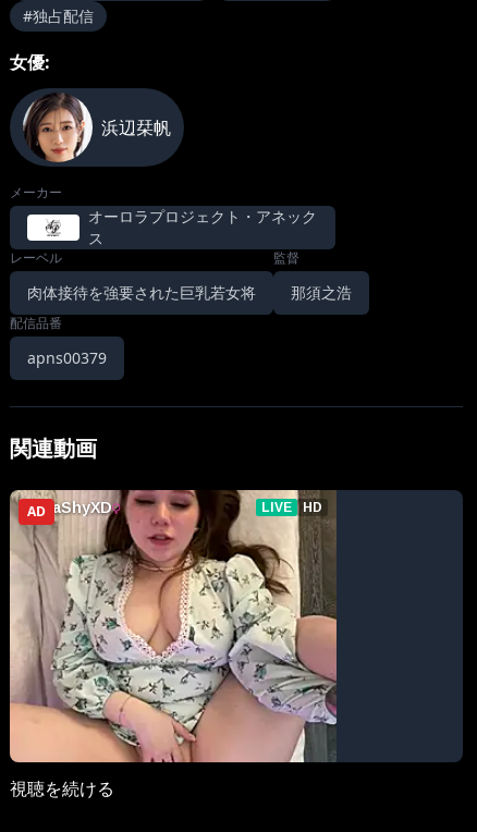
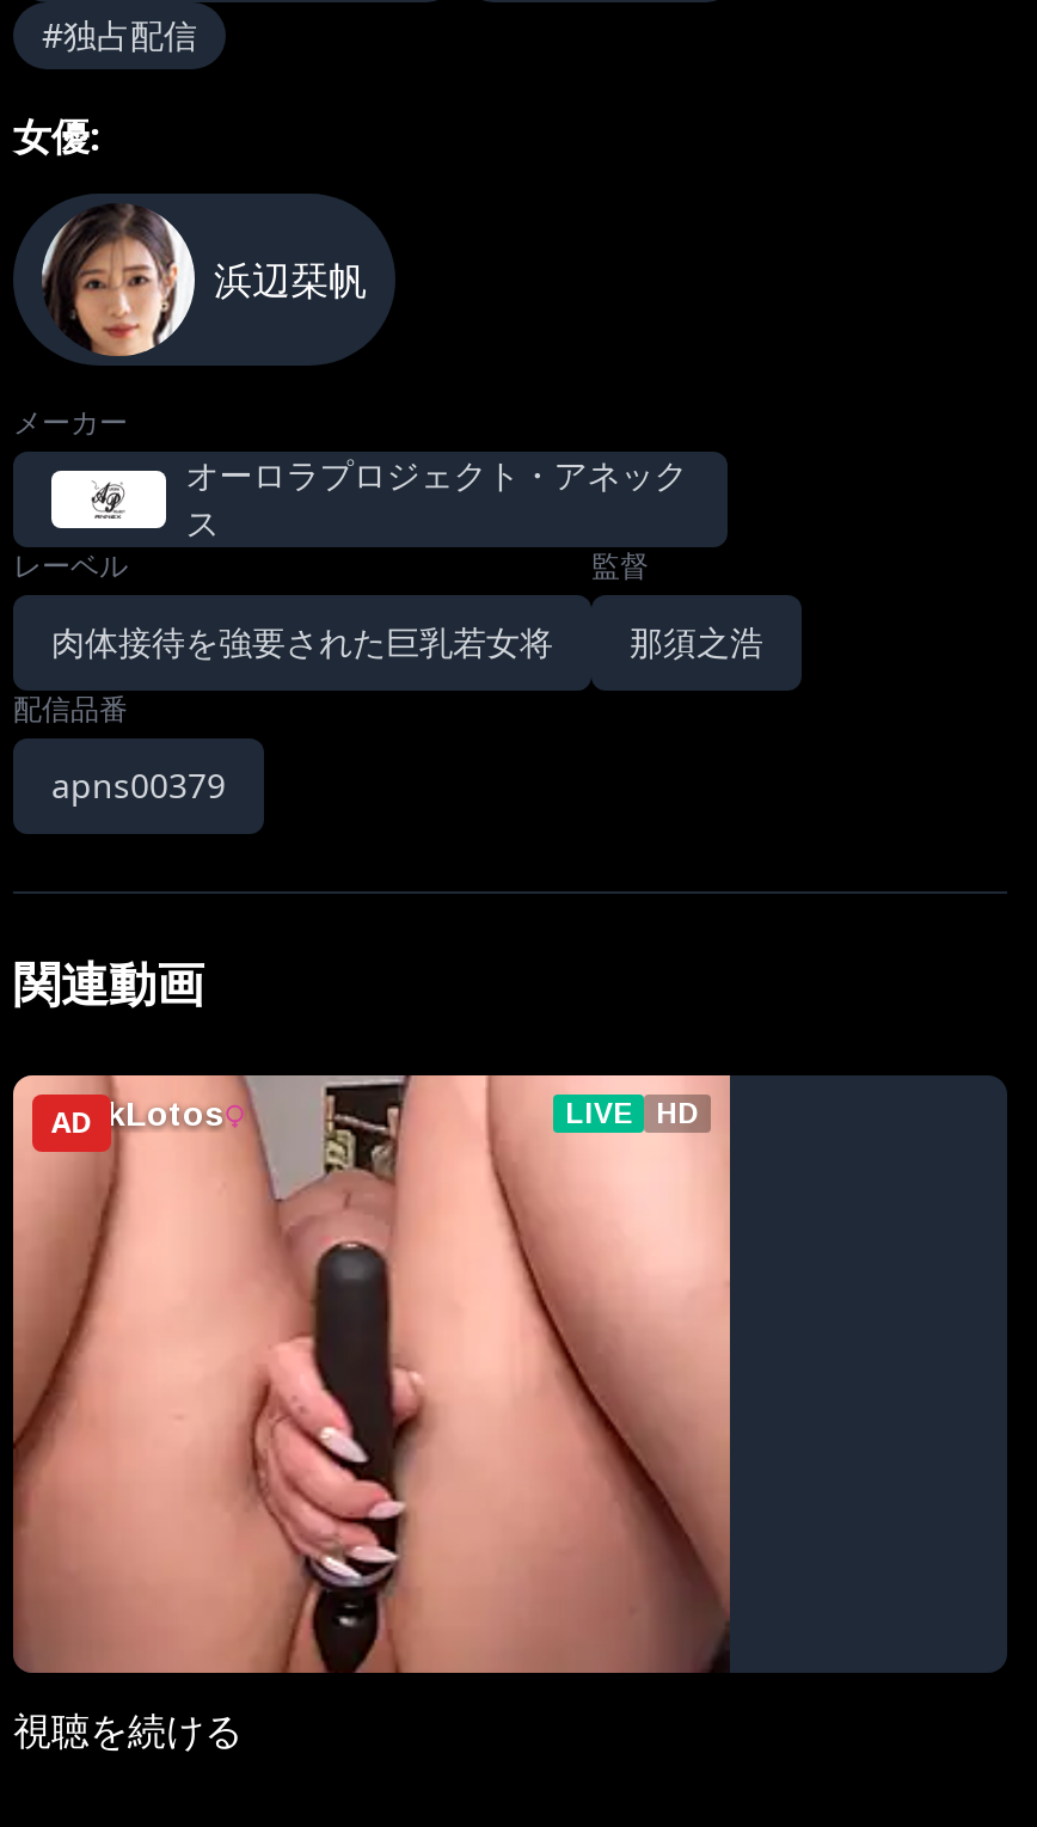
[9,489,338,763] [image] -> [11,1073,732,1673] [image]

